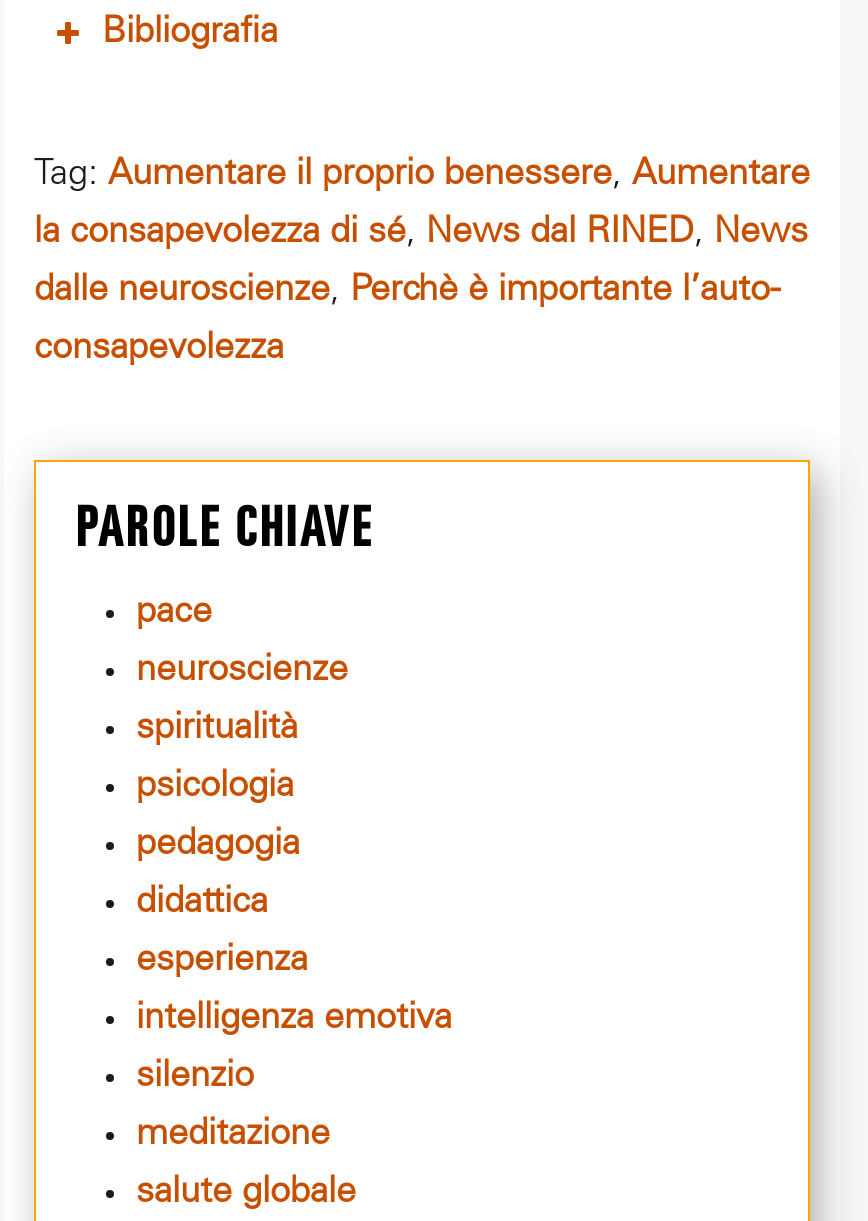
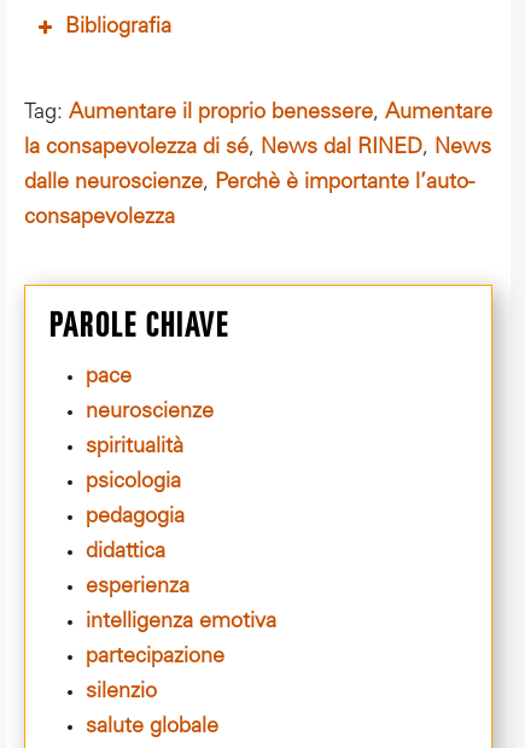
none -> [86,646,224,668] partecipazione
moved [136,1059,254,1095] -> [86,681,157,703]: silenzio
[136,1117,330,1153] meditazione -> none

